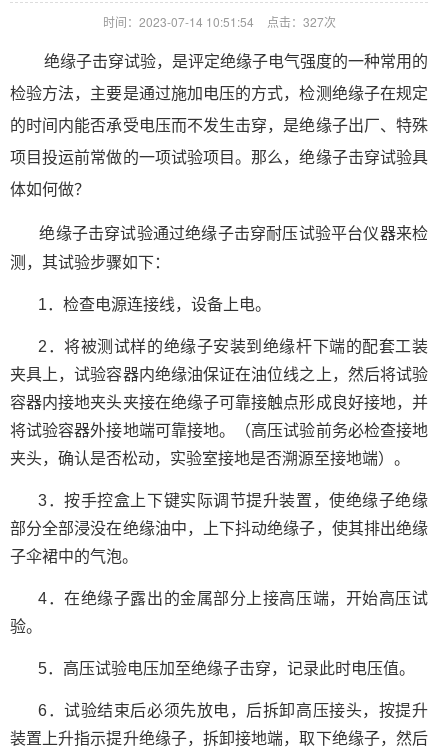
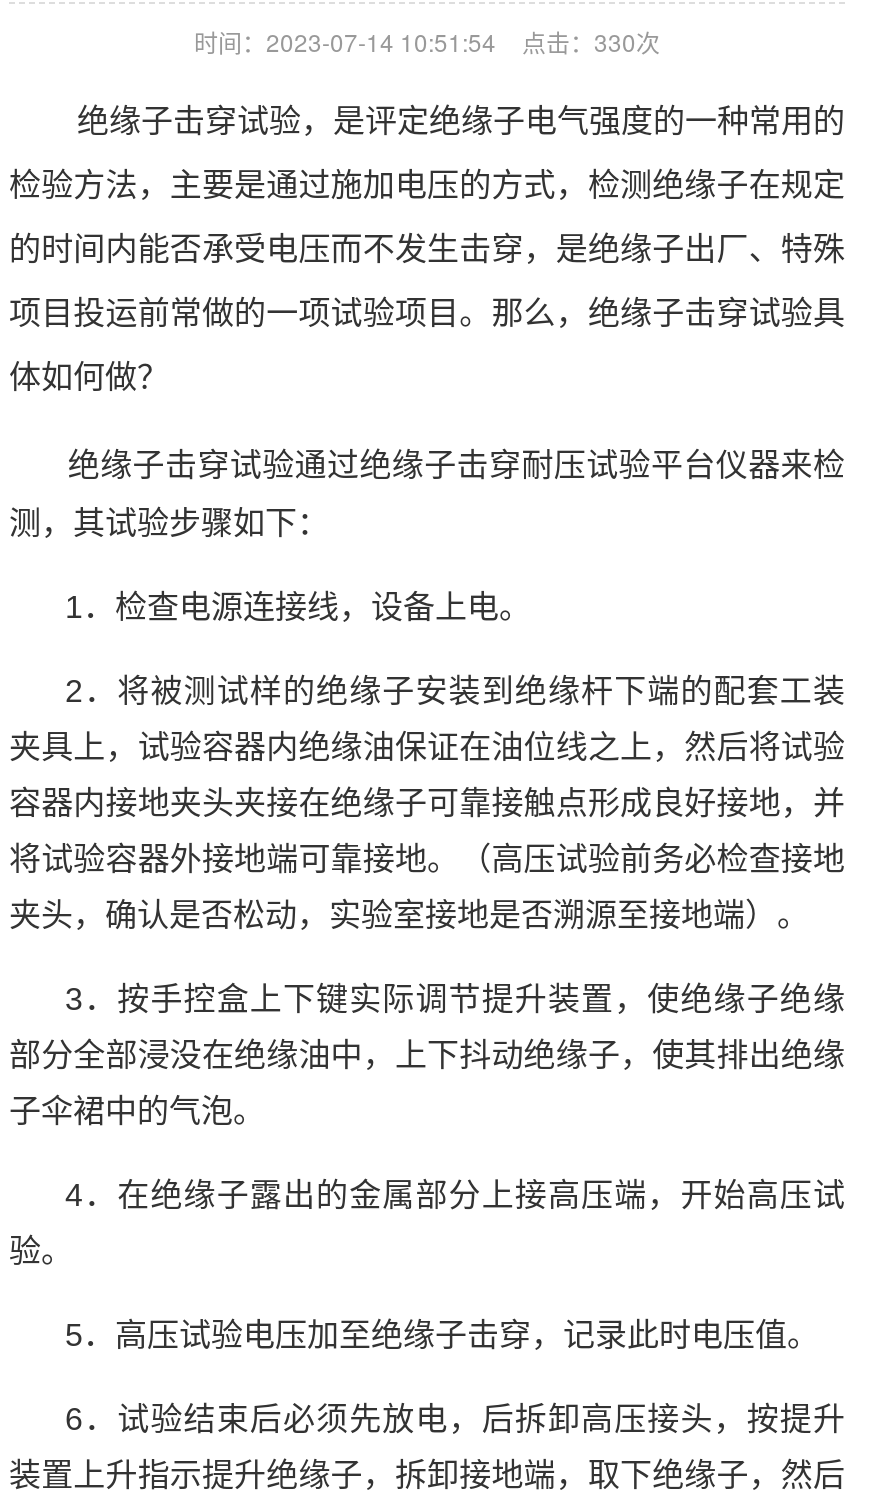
[102,13,335,30] 时间：2023-07-14 10:51:54 点击：327次 -> [194,24,660,58] 时间：2023-07-14 10:51:54 点击：330次

